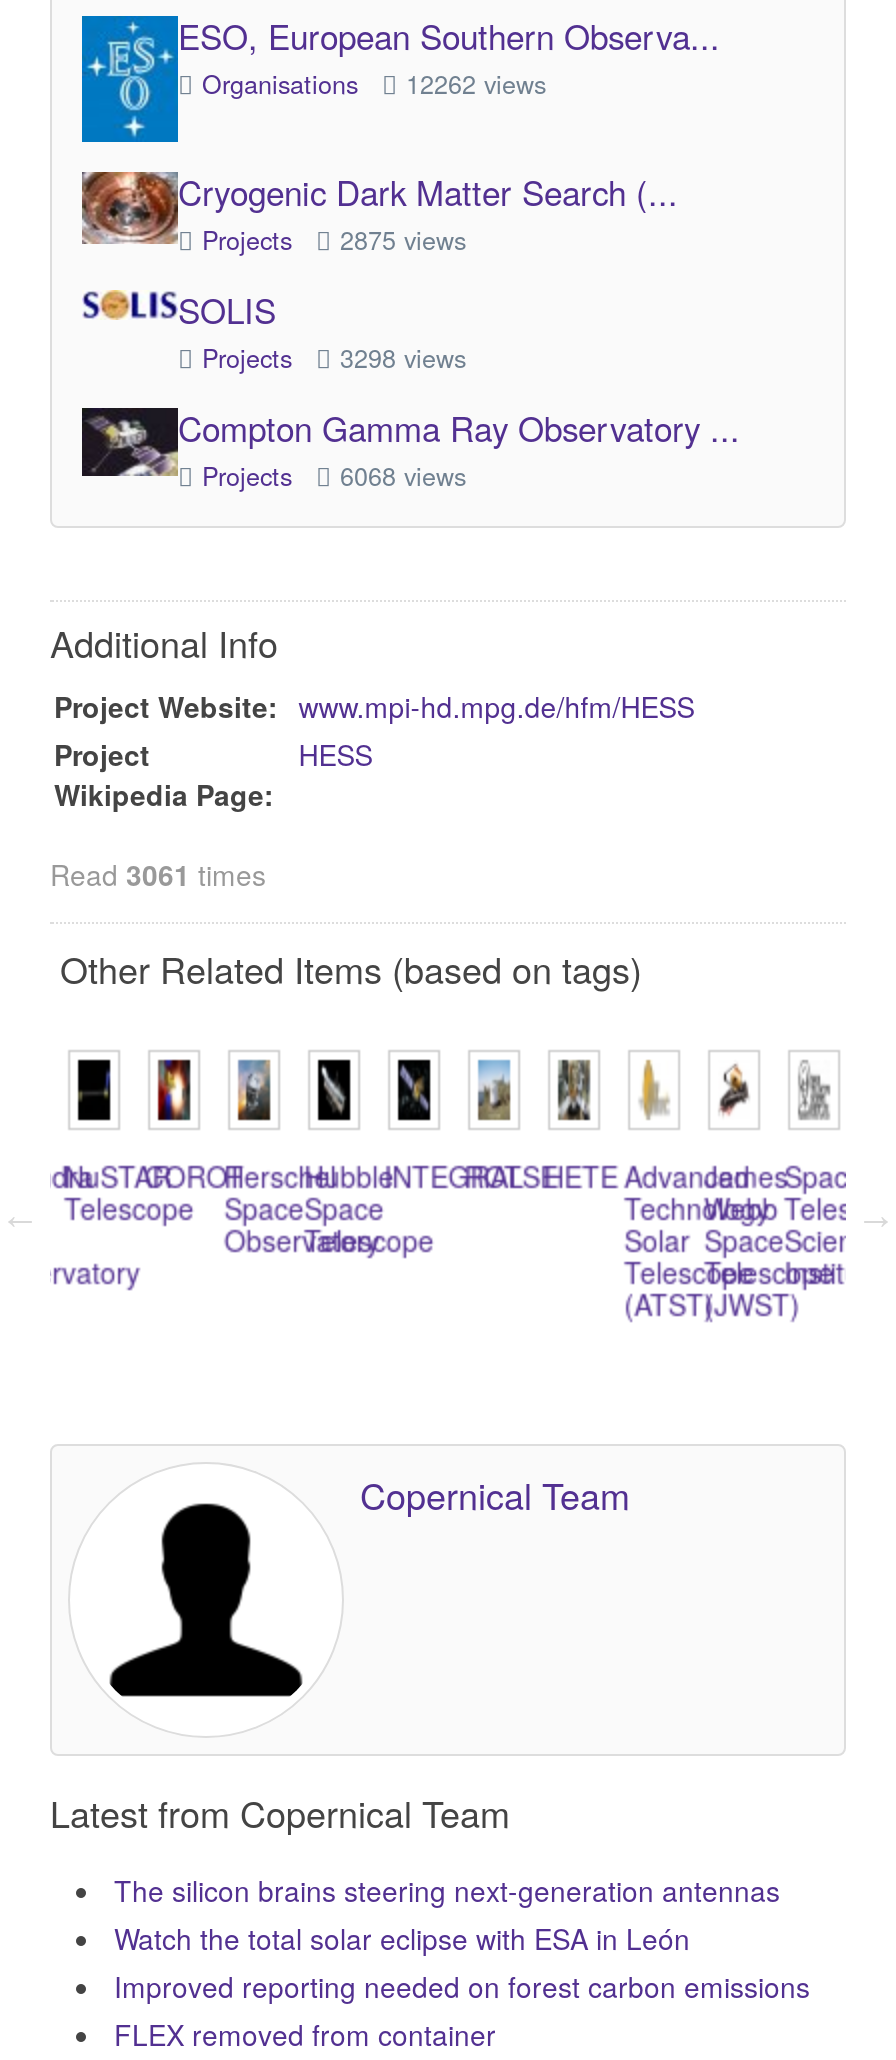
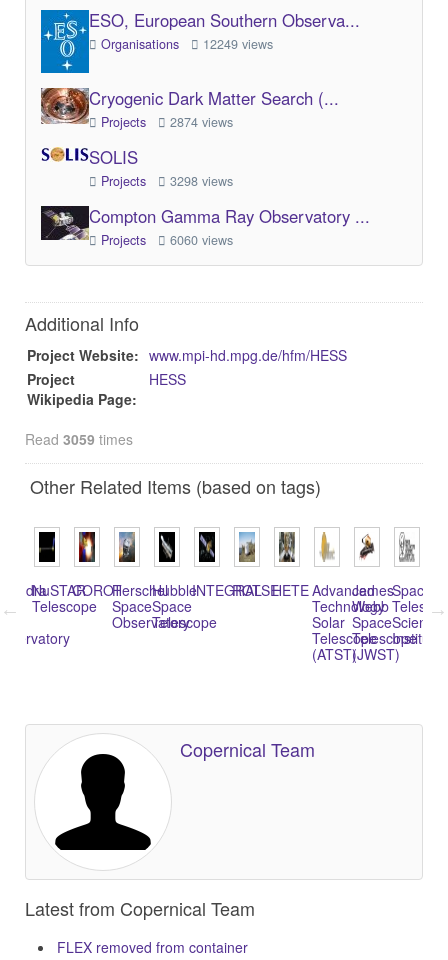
[202,66,546,102] Organisations 12262 views -> [101,35,273,53] Organisations 12249 views
[202,222,466,258] Projects 2875 views -> [101,113,233,131] Projects 2874 views
[202,458,466,494] Projects 6068 views -> [101,231,233,249] Projects 6060 views
[50,854,266,894] Read 3061 times -> [25,429,133,449] Read 3059 times
[114,1870,810,2006] The silicon brains steering next-generation antennas | Watch the total solar eclipse with ESA in León | Improved reporting needed on forest carbon emissions -> none

